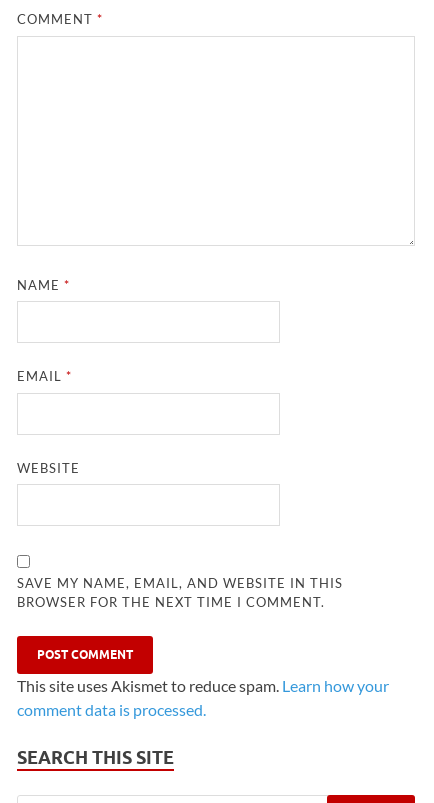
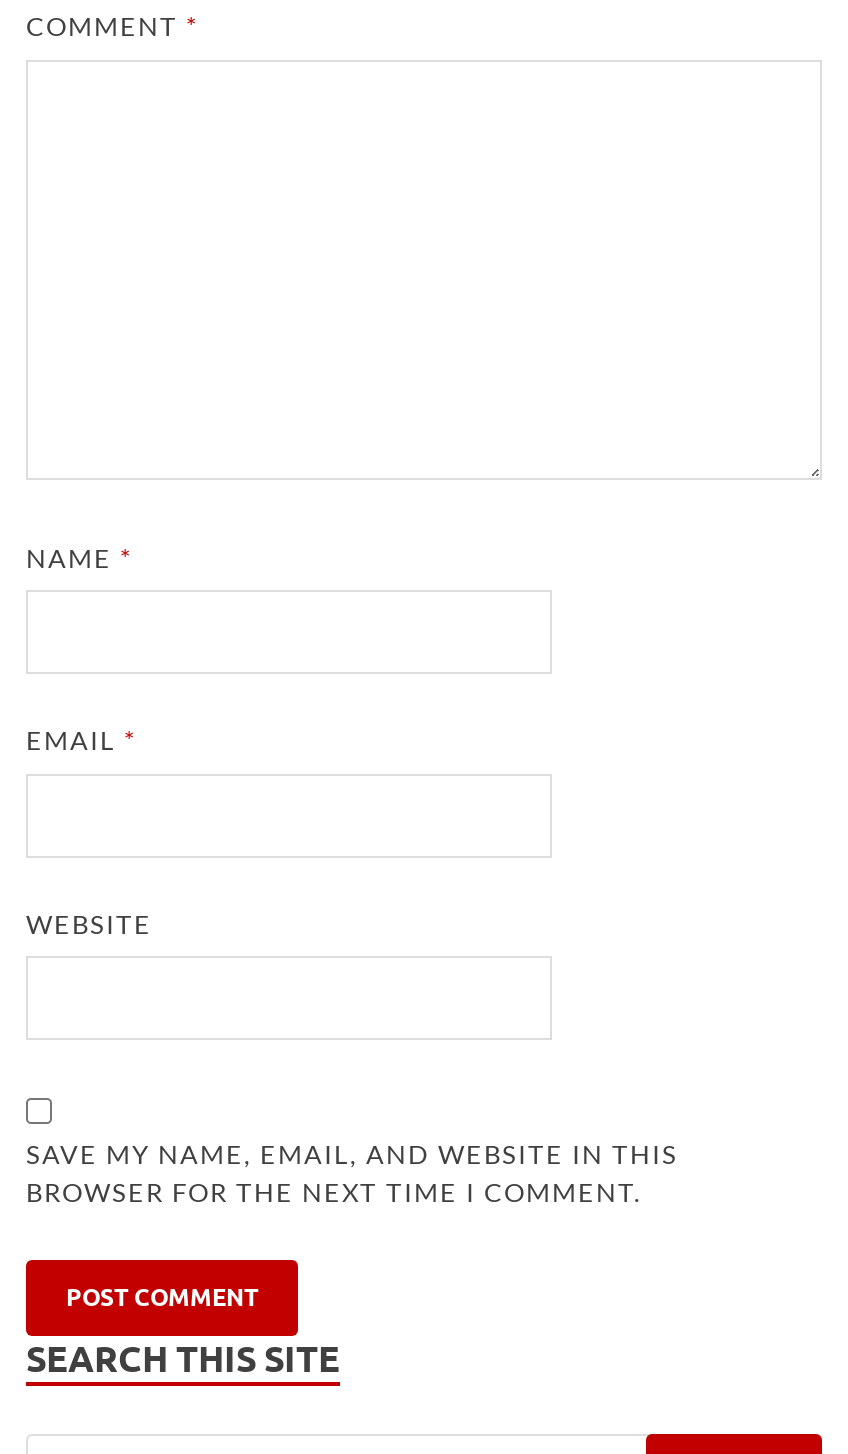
[17,676,389,719] This site uses Akismet to reduce spam. Learn how your | comment data is processed. -> none

